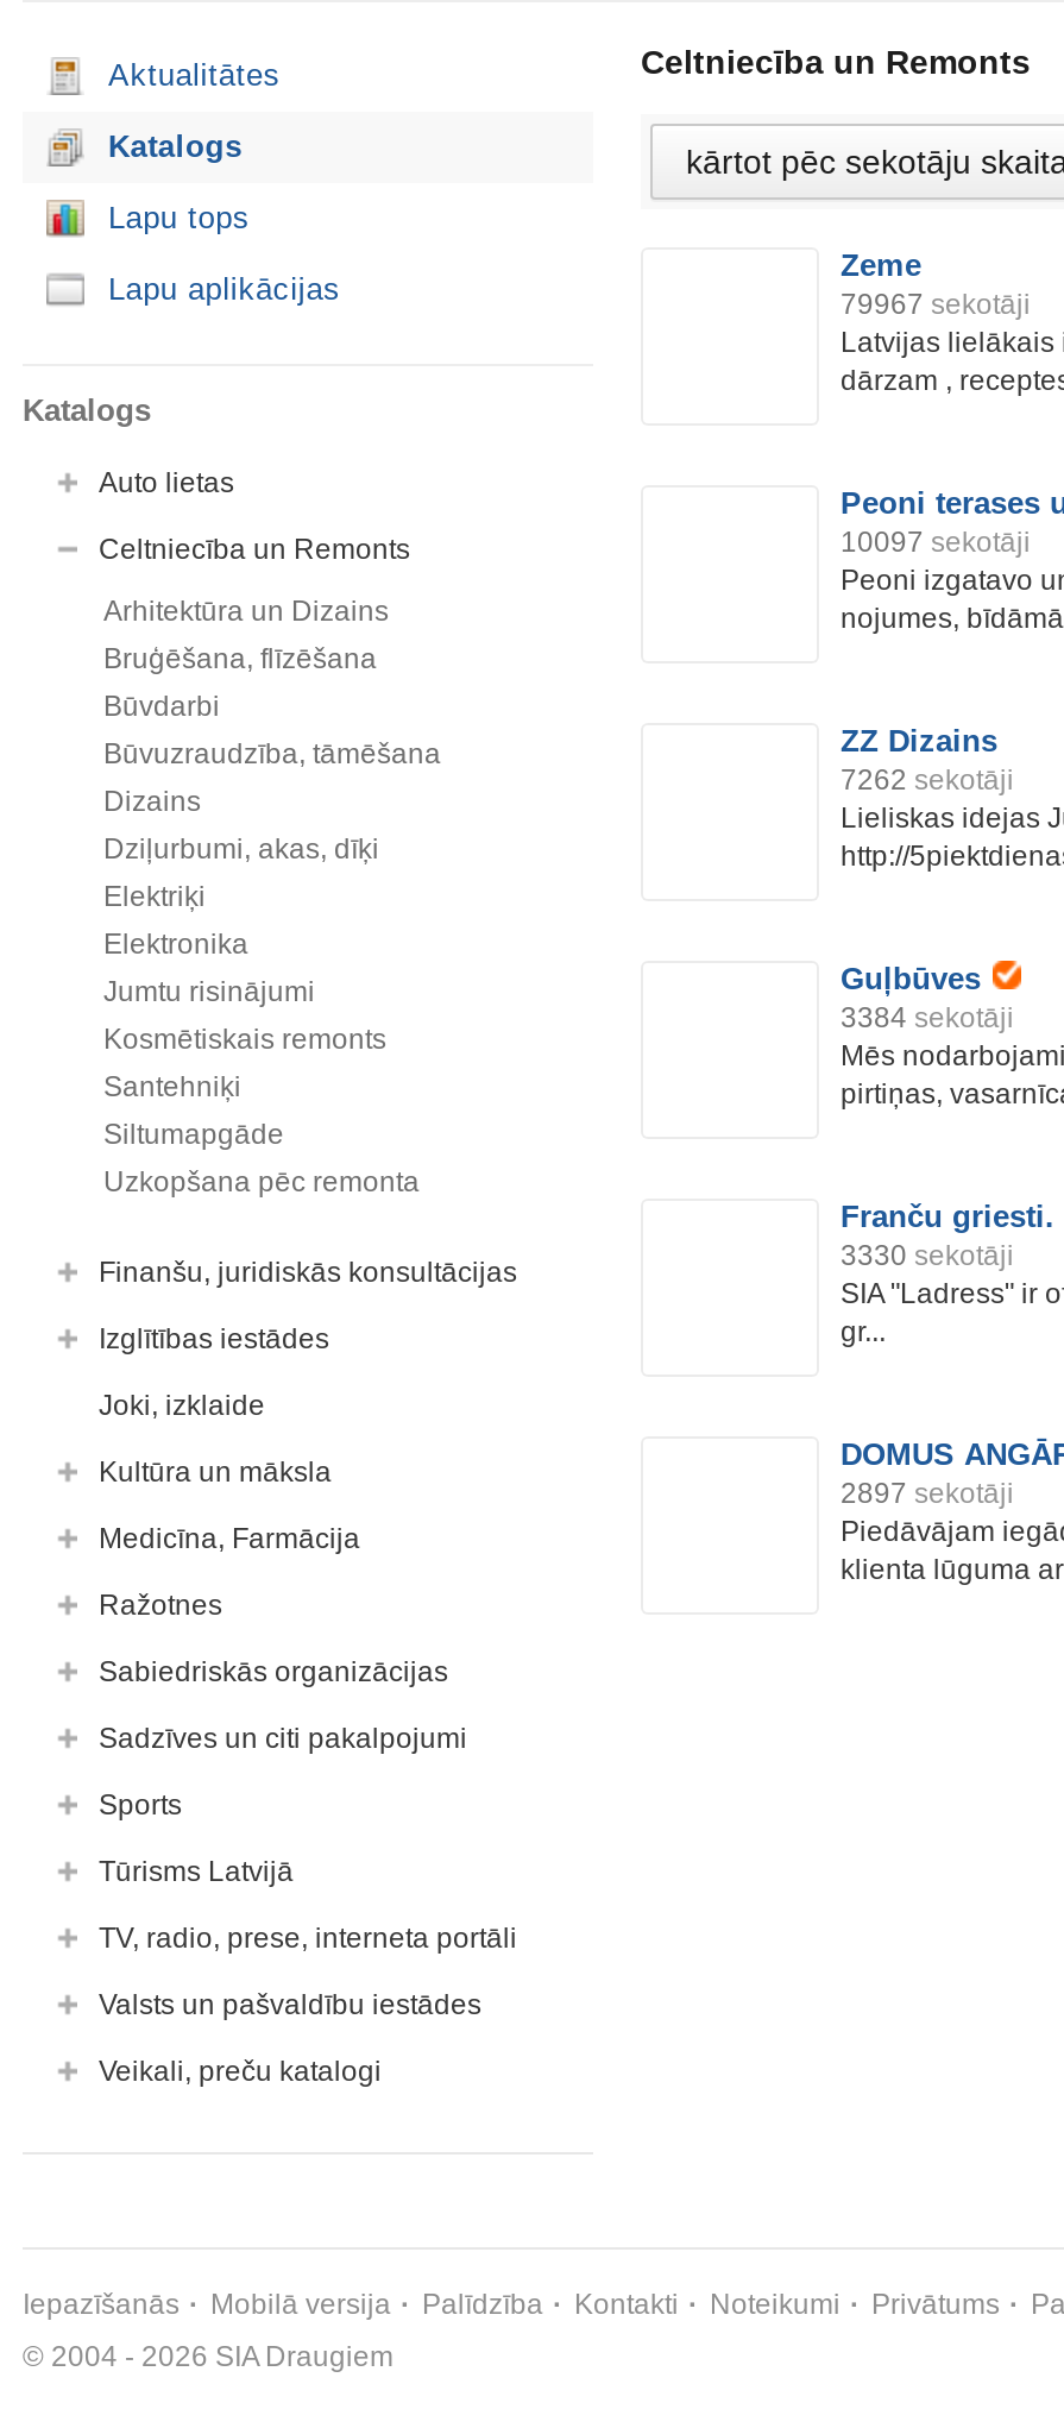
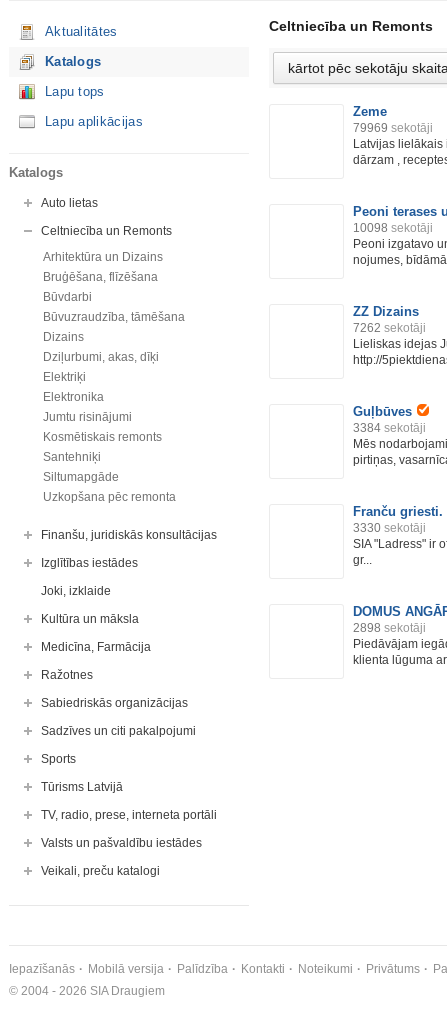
[841,288,1031,321] 79967 sekotāji -> [353,121,433,135] 79969 sekotāji
[841,526,1031,559] 10097 sekotāji -> [353,221,433,235] 10098 sekotāji
[841,1477,1014,1510] 2897 sekotāji -> [353,621,426,635] 2898 sekotāji

